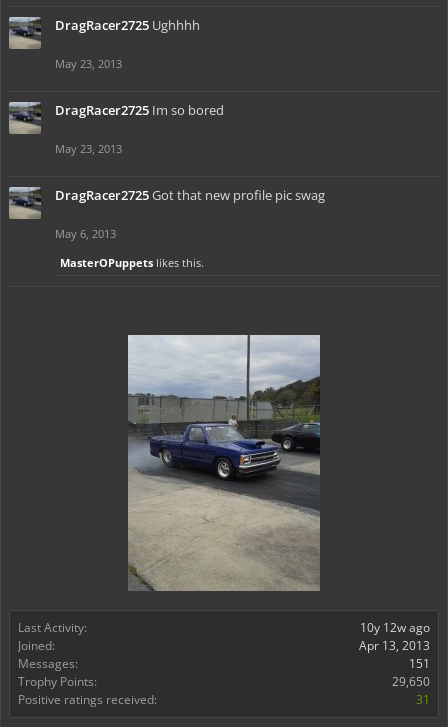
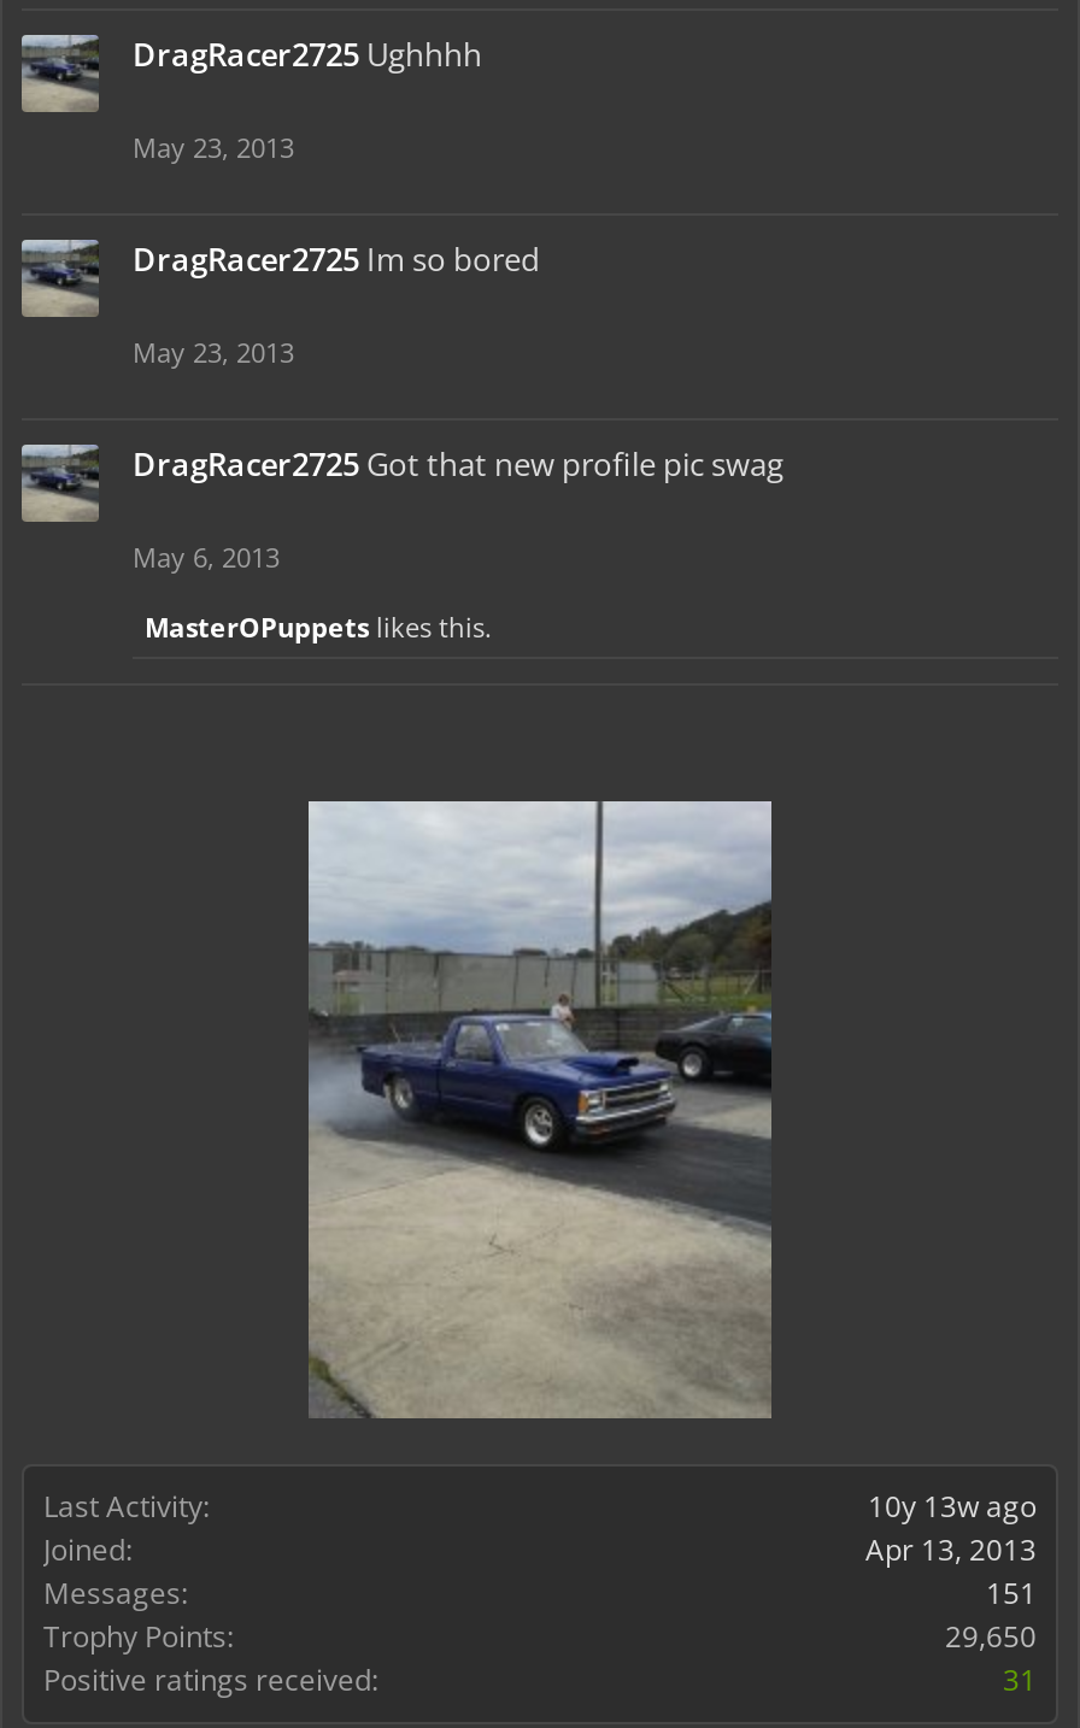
[360,619,430,636] 10y 12w ago -> [868,1486,1037,1527] 10y 13w ago

